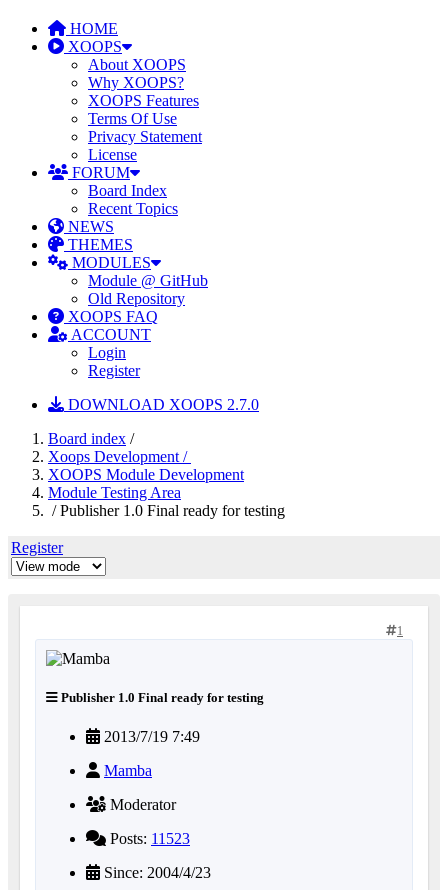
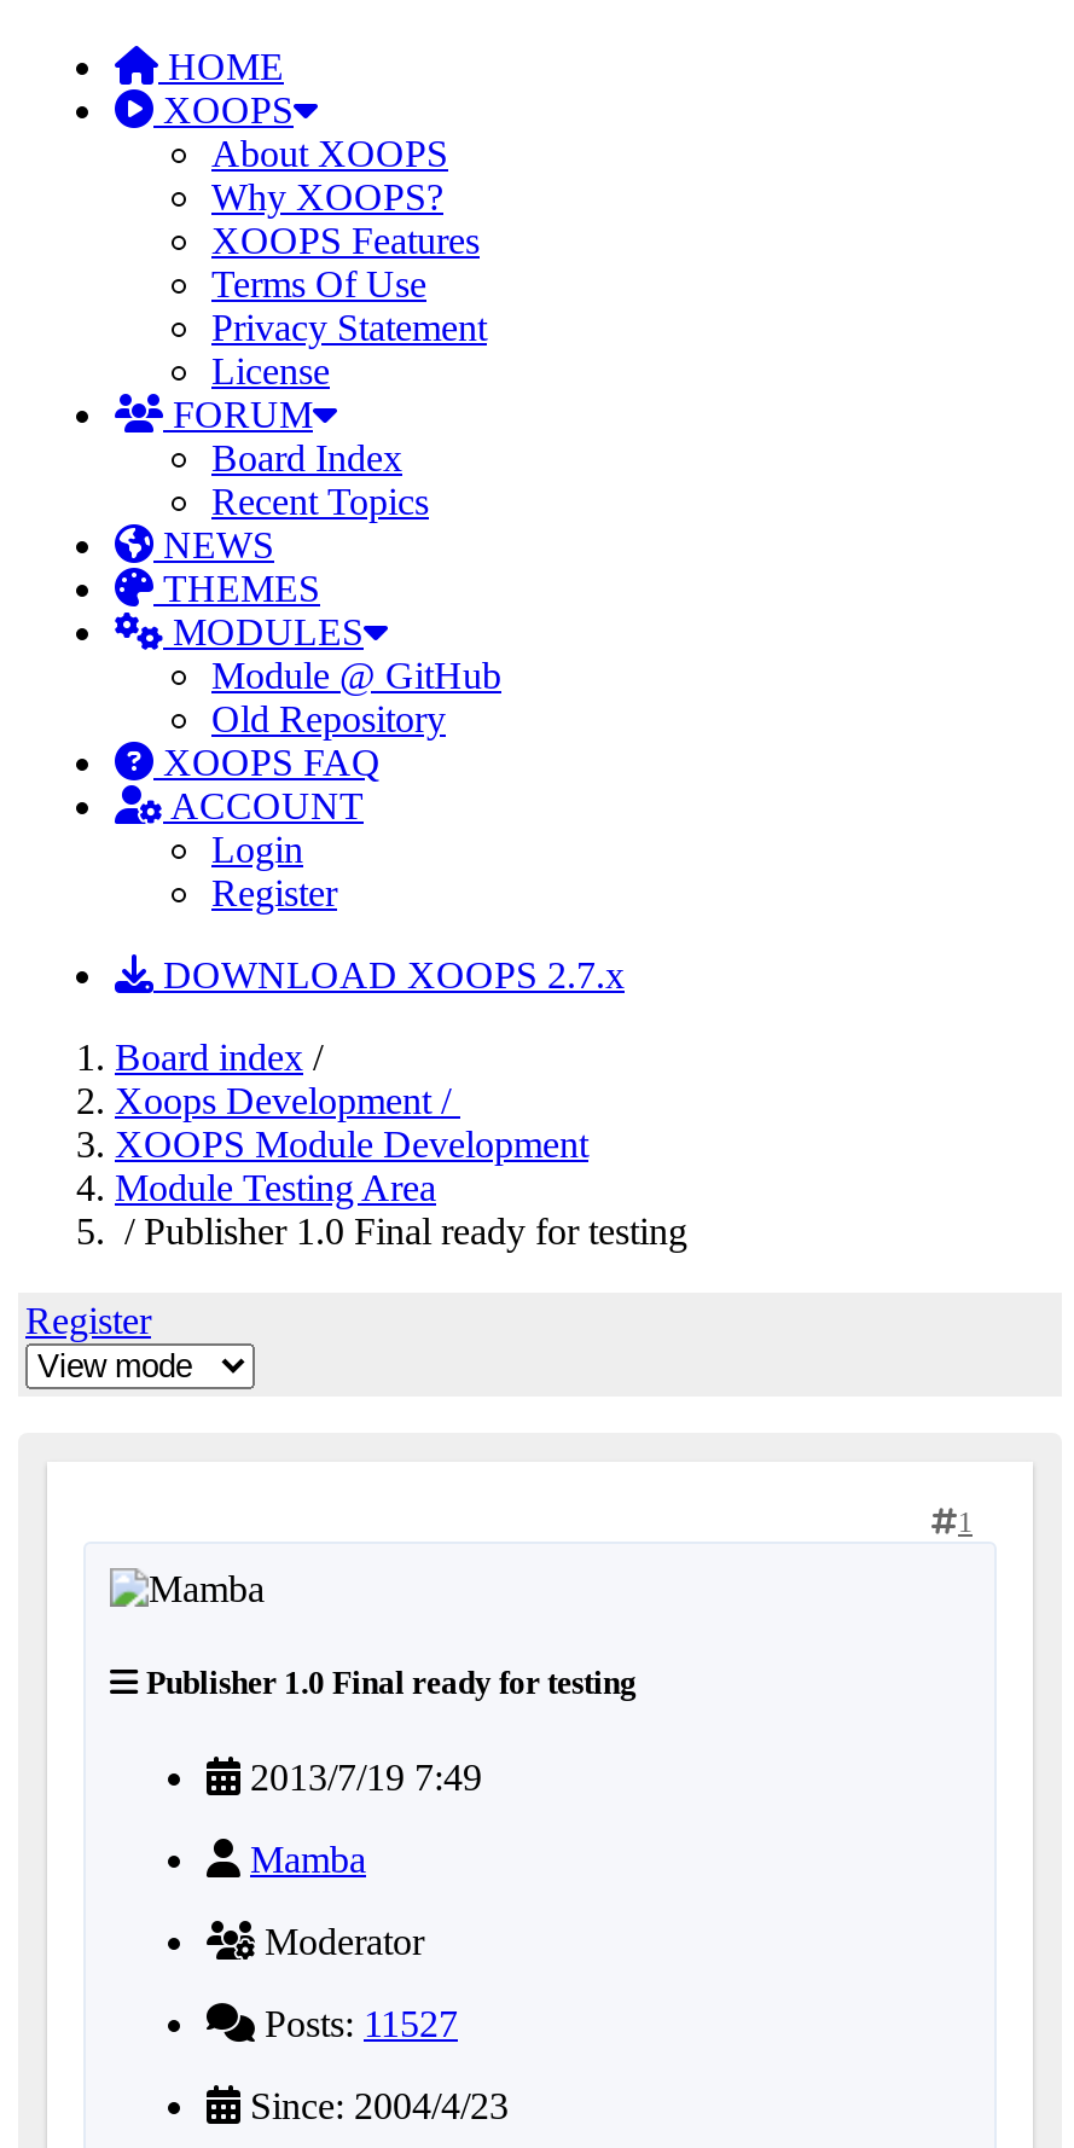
[64,396,259,413] DOWNLOAD XOOPS 2.7.0 -> [153,954,625,995] DOWNLOAD XOOPS 2.7.x
[106,830,190,847] Posts: 11523 -> [255,2004,458,2045] Posts: 11527

